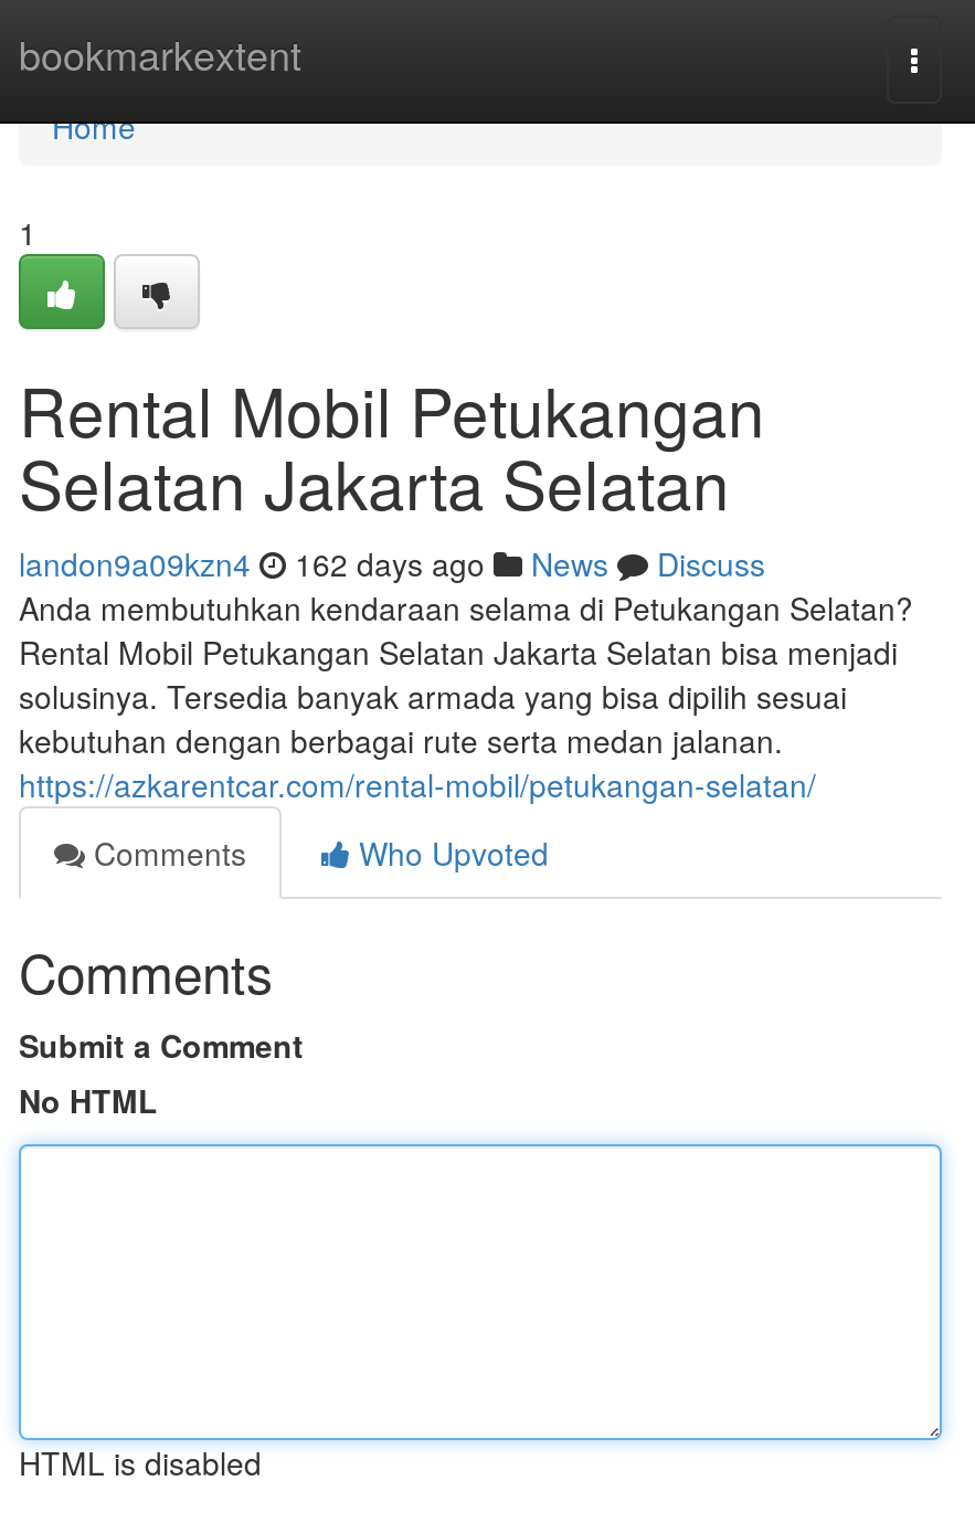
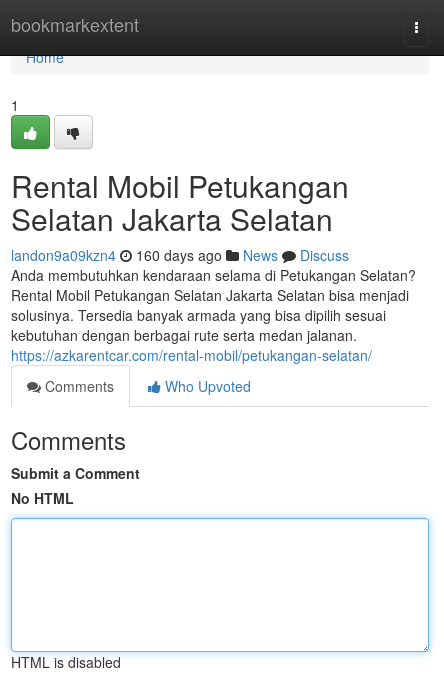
[19,541,765,585] landon9a09kzn4 162 days ago News Discuss -> [11,245,349,265] landon9a09kzn4 160 days ago News Discuss

